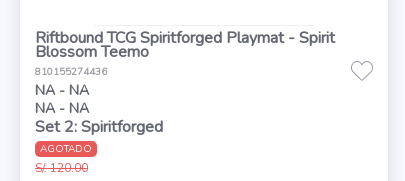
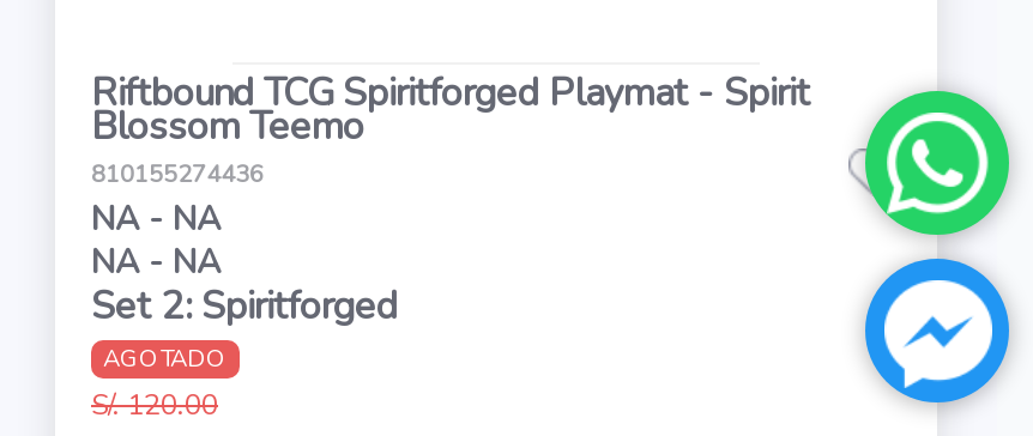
none -> [860,86,1014,407] [image]

